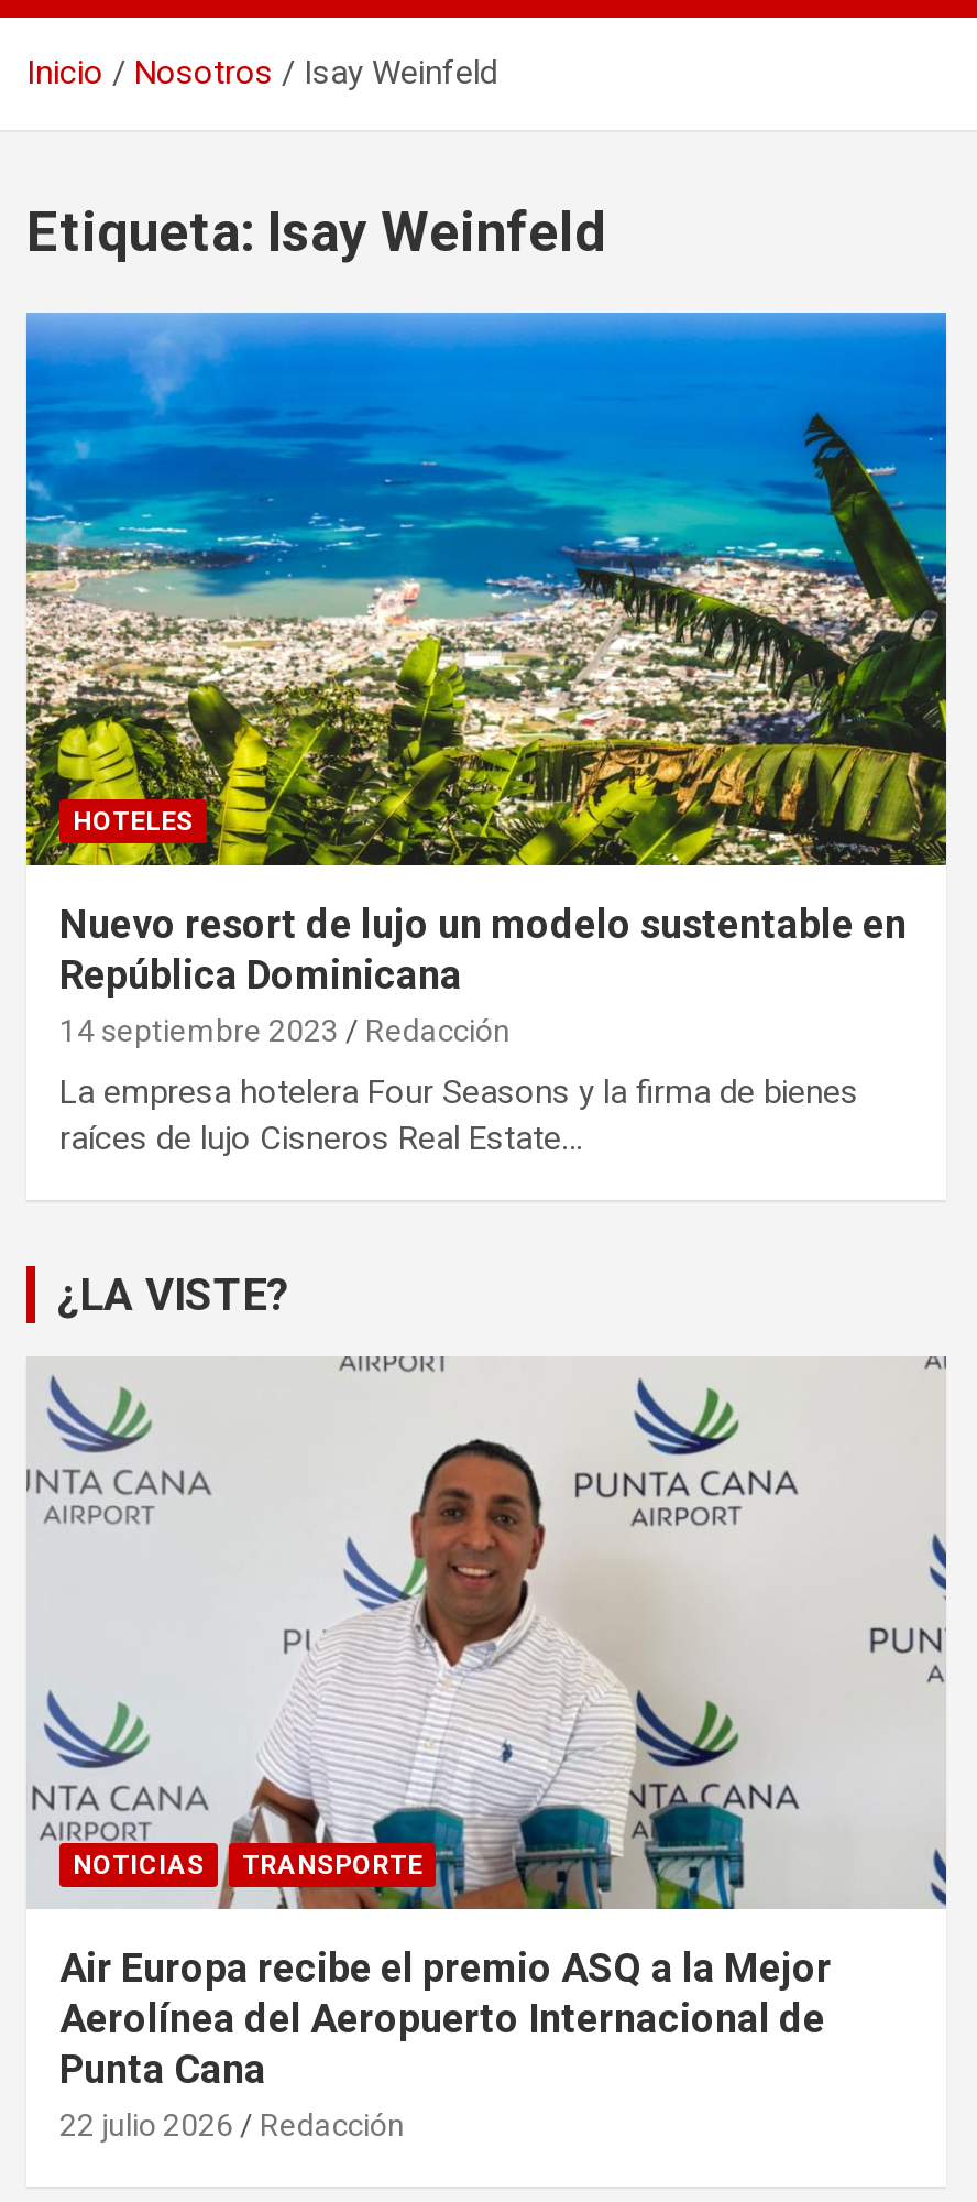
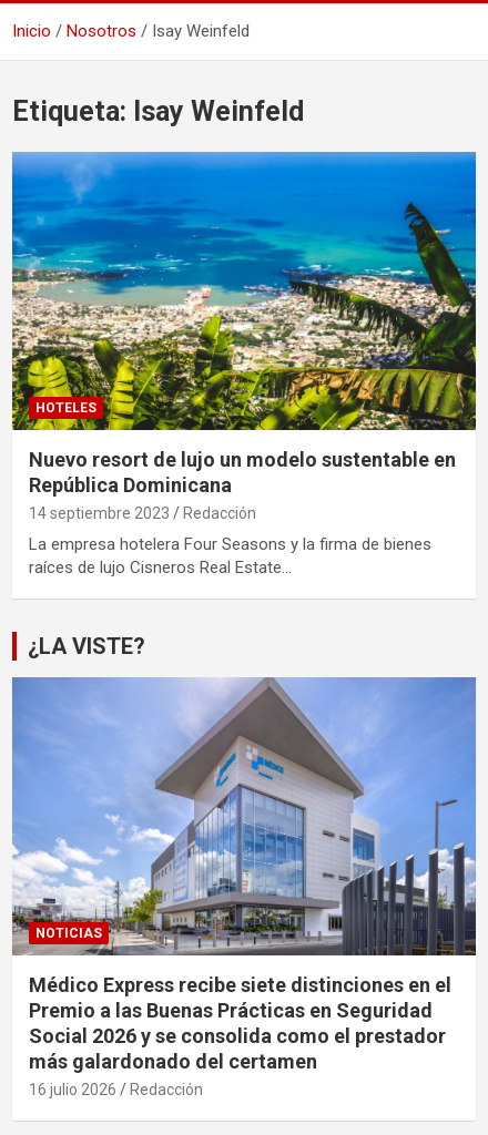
[26,1356,948,2142] [image] | TRANSPORTE | Air Europa recibe el premio ASQ a la Mejor | Aerolínea del Aeropuerto Internacional de | Punta Cana | 22 julio 2026 -> [11,677,477,1098] [image] | Médico Express recibe siete distinciones en el | Premio a las Buenas Prácticas en Seguridad | Social 2026 y se consolida como el prestador | más galardonado del certamen | 16 julio 2026

